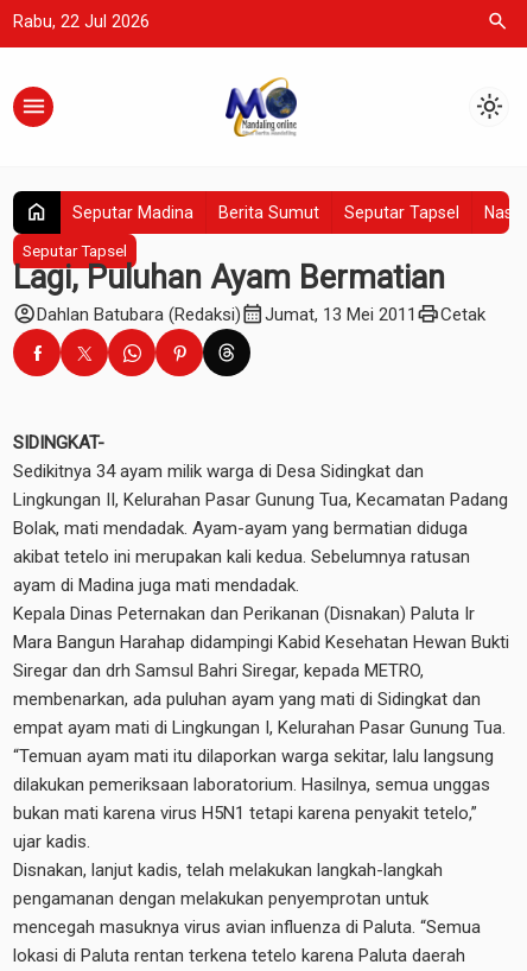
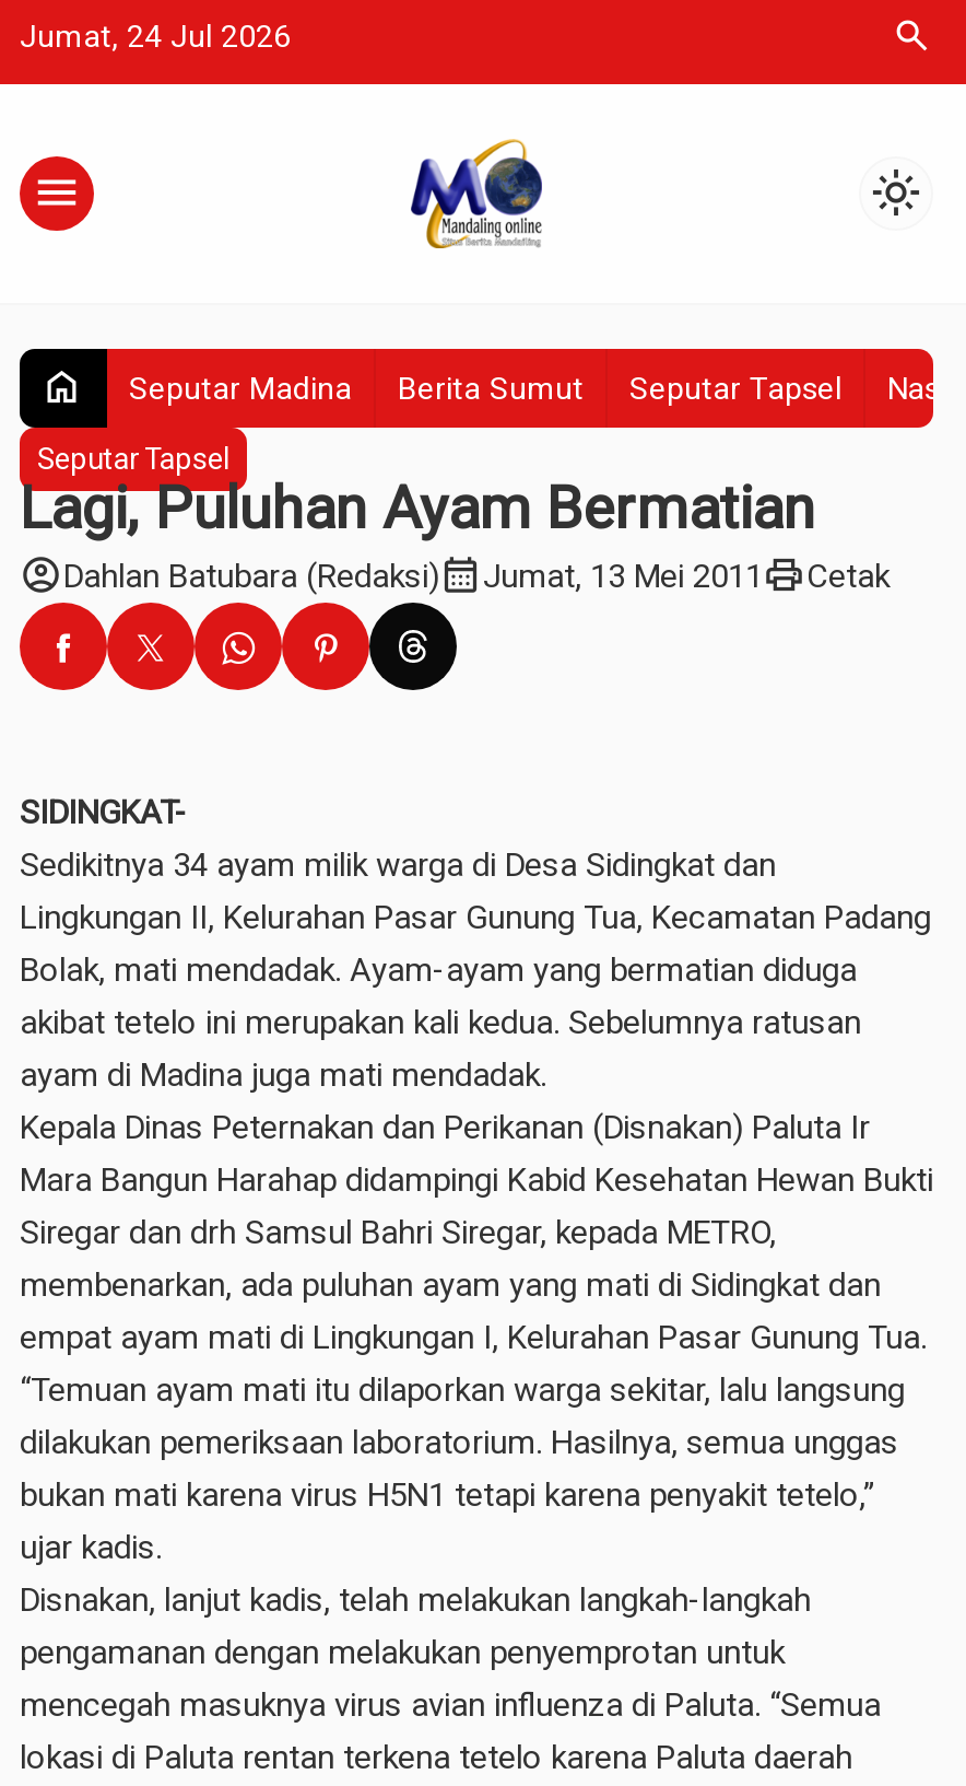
[13,12,150,31] Rabu, 22 Jul 2026 -> [20,19,291,54] Jumat, 24 Jul 2026

